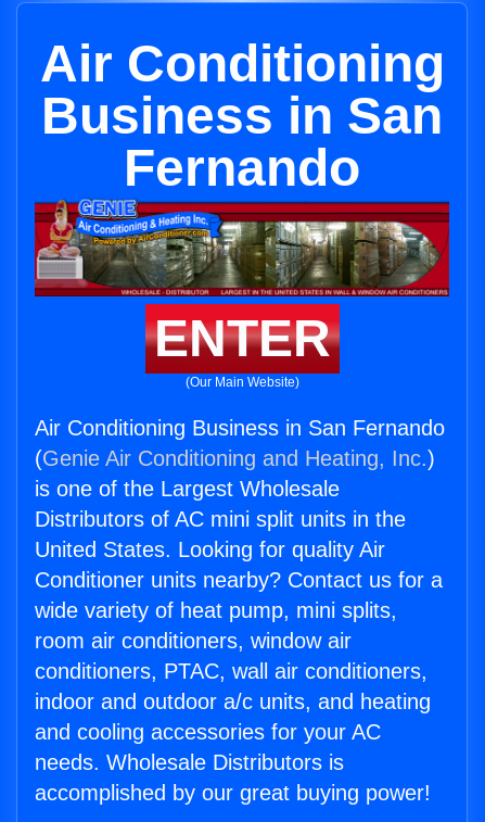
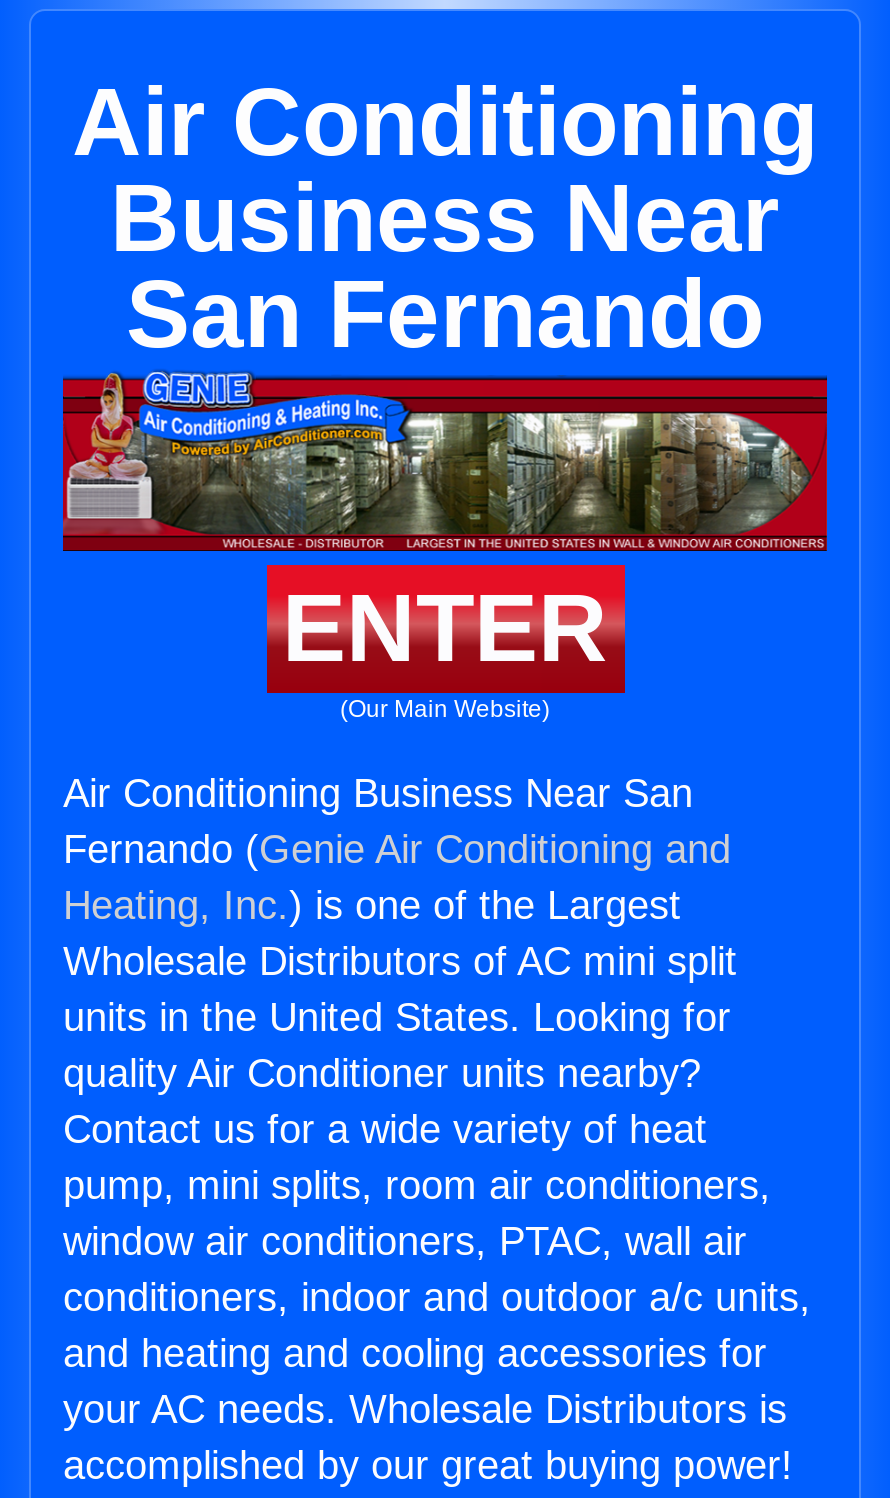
[41,87,443,197] Business in San | Fernando -> [110,165,780,367] Business Near | San Fernando
[35,416,445,774] Air Conditioning Business in San Fernando | (Genie Air Conditioning and Heating, Inc.) | is one of the Largest Wholesale | Distributors of AC mini split units in the | United States. Looking for quality Air | Conditioner units nearby? Contact us for a | wide variety of heat pump, mini splits, | room air conditioners, window air | conditioners, PTAC, wall air conditioners, | indoor and outdoor a/c units, and heating | and cooling accessories for your AC | needs. Wholesale Distributors is -> [63,771,811,1431] Air Conditioning Business Near San | Fernando (Genie Air Conditioning and | Heating, Inc.) is one of the Largest | Wholesale Distributors of AC mini split | units in the United States. Looking for | quality Air Conditioner units nearby? | Contact us for a wide variety of heat | pump, mini splits, room air conditioners, | window air conditioners, PTAC, wall air | conditioners, indoor and outdoor a/c units, | and heating and cooling accessories for | your AC needs. Wholesale Distributors is

